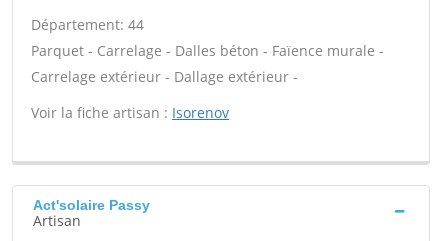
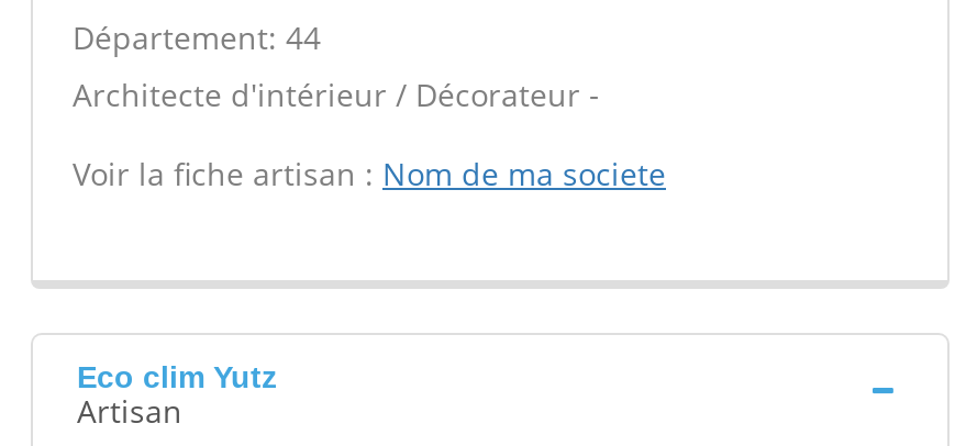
[31,41,384,86] Parquet - Carrelage - Dalles béton - Faïence murale - | Carrelage extérieur - Dallage extérieur - -> [73,74,600,115] Architecte d'intérieur / Décorateur -
[31,103,229,122] Voir la fiche artisan : Isorenov -> [73,153,666,194] Voir la fiche artisan : Nom de ma societe
[33,197,150,213] Act'solaire Passy -> [77,359,277,394] Eco clim Yutz

